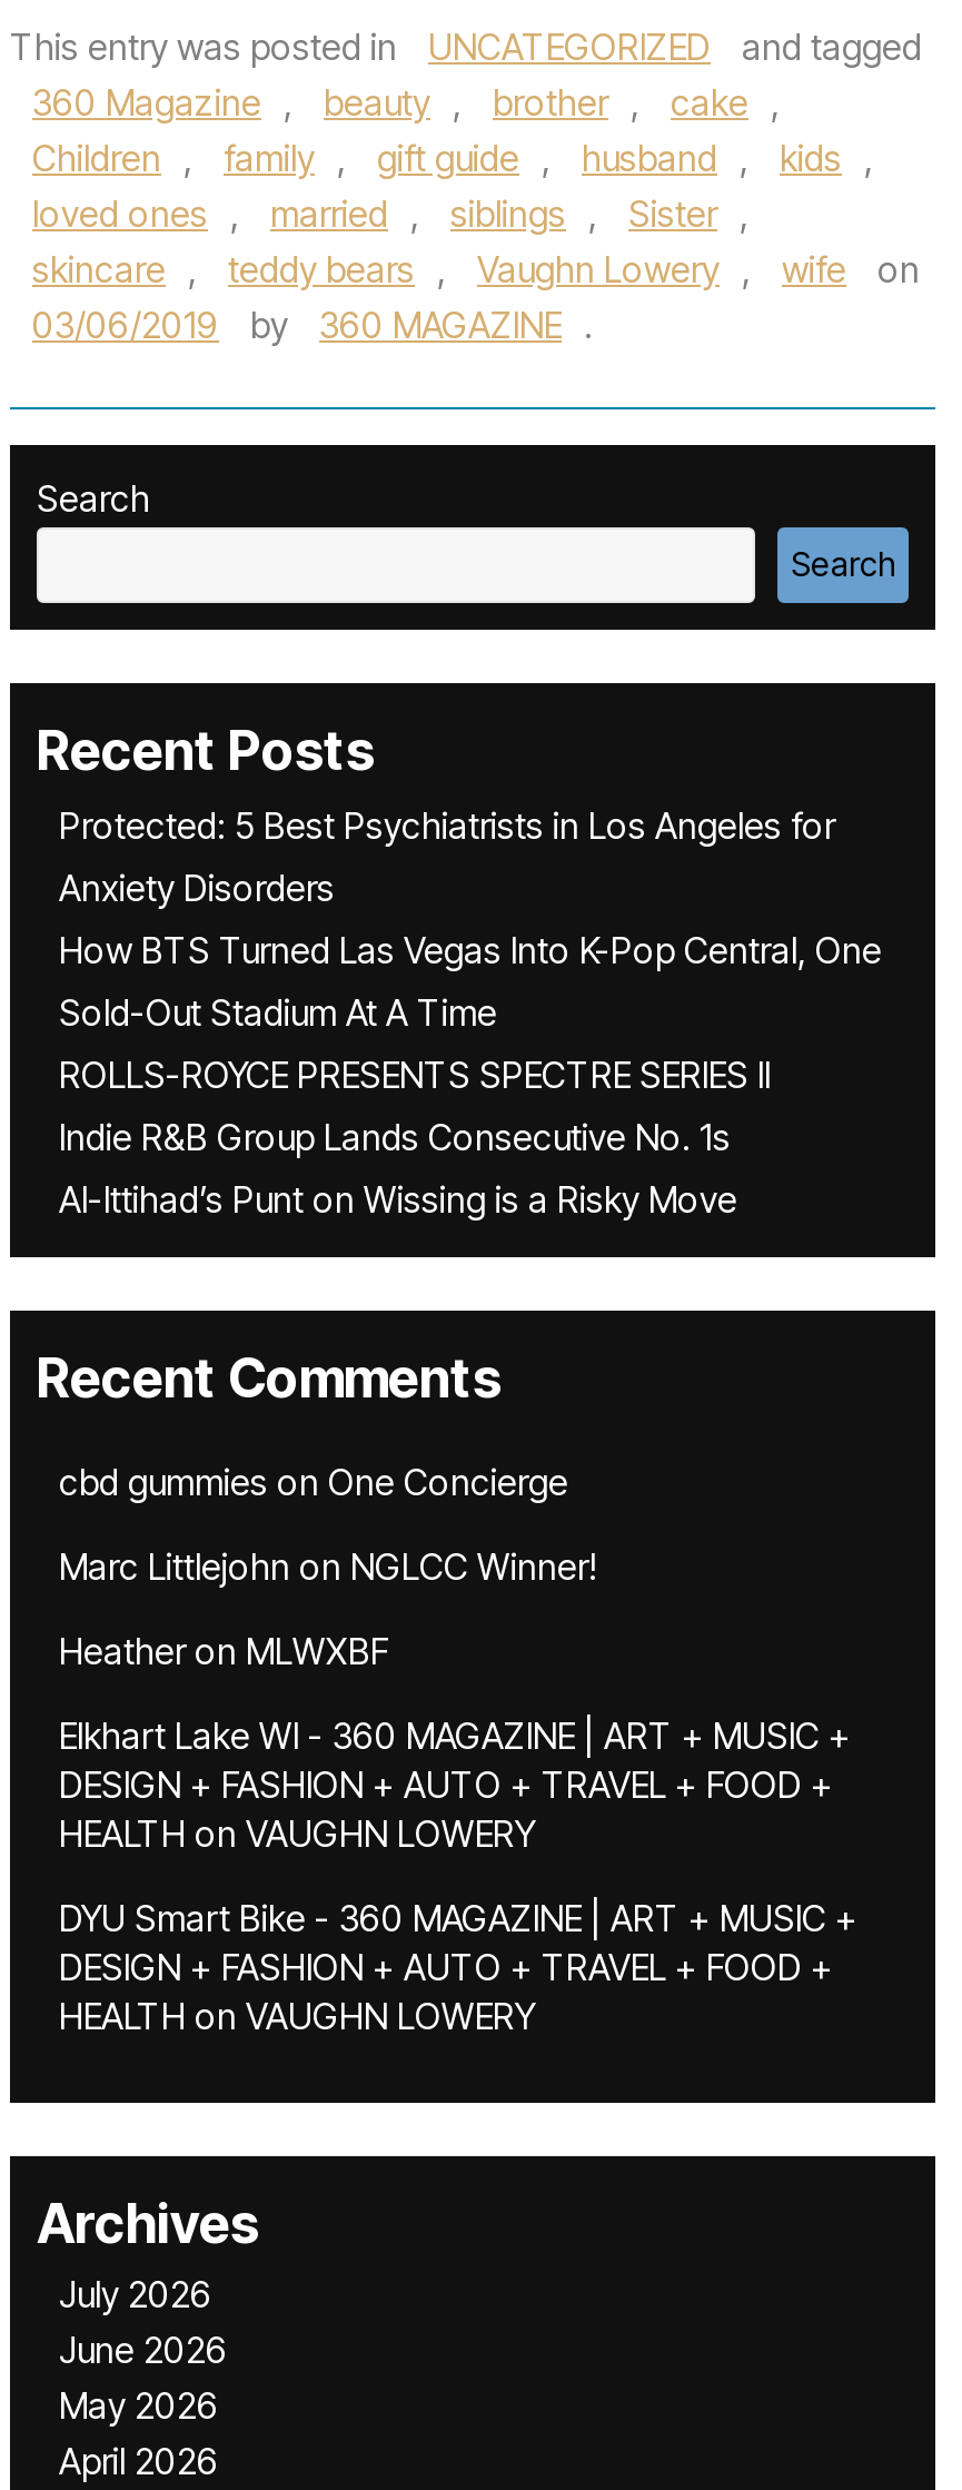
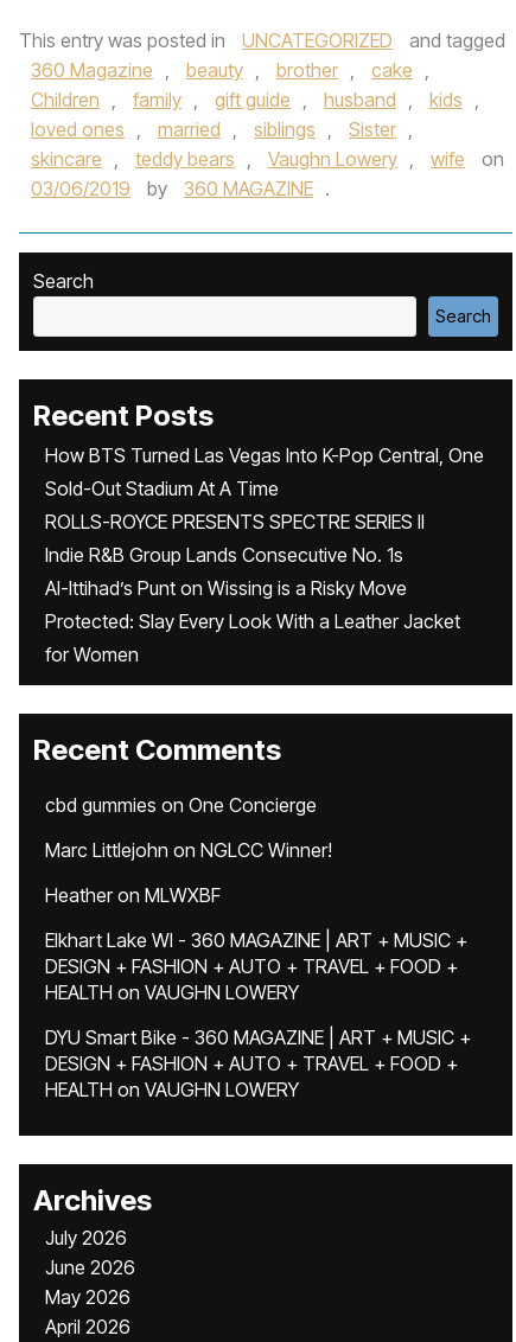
[59,803,835,910] Protected: 5 Best Psychiatrists in Los Angeles for | Anxiety Disorders -> none
moved [59,928,882,1222] -> [45,443,484,600]: How BTS Turned Las Vegas Into K-Pop Central, One | Sold-Out Stadium At A Time | ROLLS-ROYCE PRESENTS SPECTRE SERIES II | Indie R&B Group Lands Consecutive No. 1s | Al-Ittihad’s Punt on Wissing is a Risky Move
none -> [45,609,460,666] Protected: Slay Every Look With a Leather Jacket | for Women

